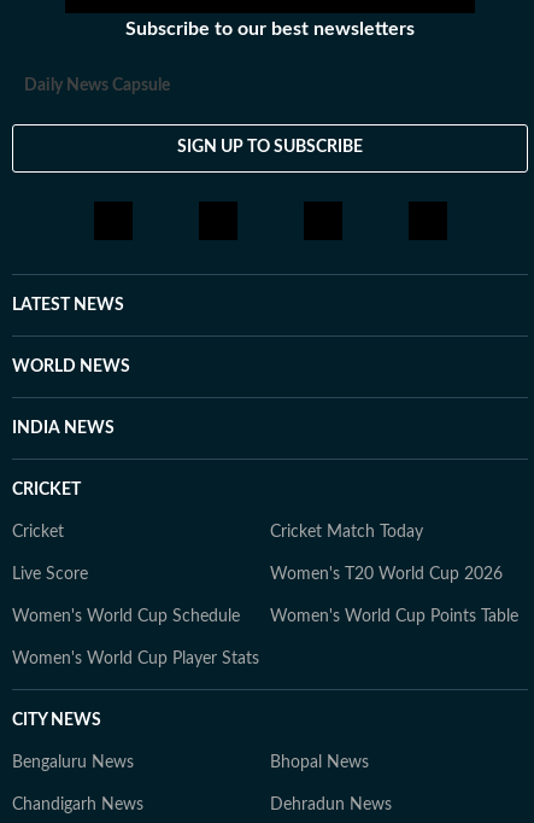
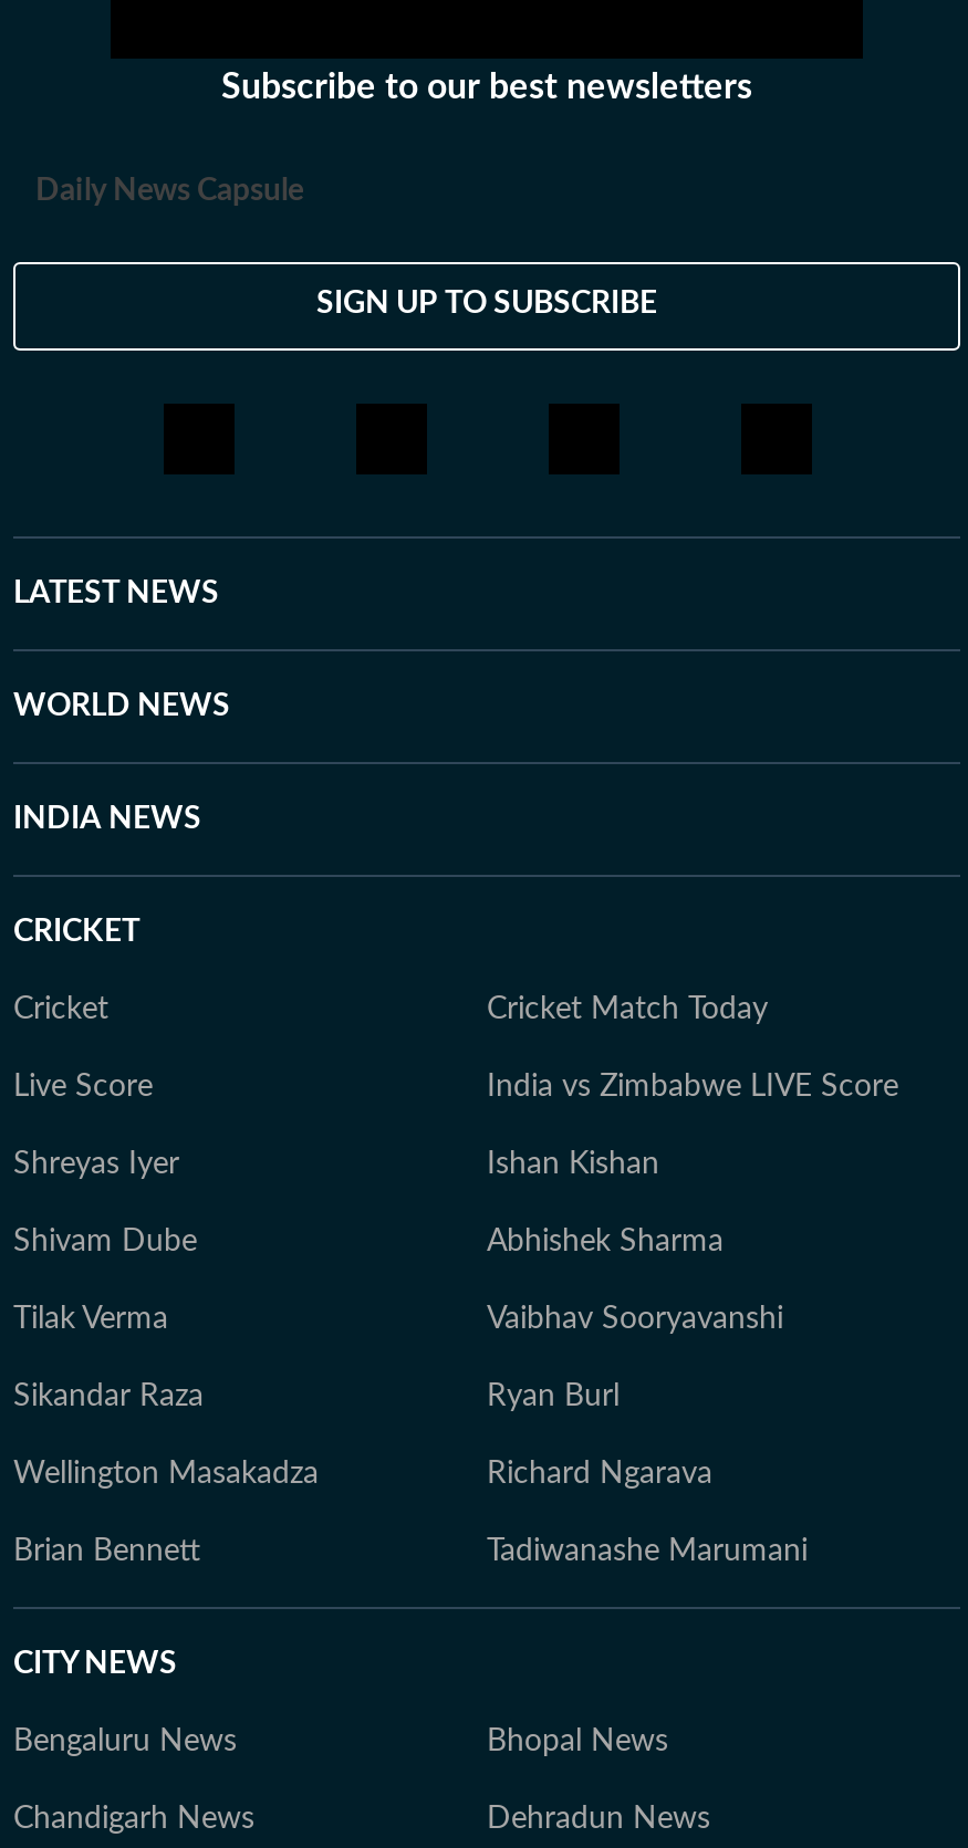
[12,566,518,667] Women's T20 World Cup 2026 | Women's World Cup Schedule | Women's World Cup Points Table | Women's World Cup Player Stats -> [13,1071,898,1566] India vs Zimbabwe LIVE Score | Shreyas Iyer | Ishan Kishan | Shivam Dube | Abhishek Sharma | Tilak Verma | Vaibhav Sooryavanshi | Sikandar Raza | Ryan Burl | Wellington Masakadza | Richard Ngarava | Brian Bennett | Tadiwanashe Marumani

